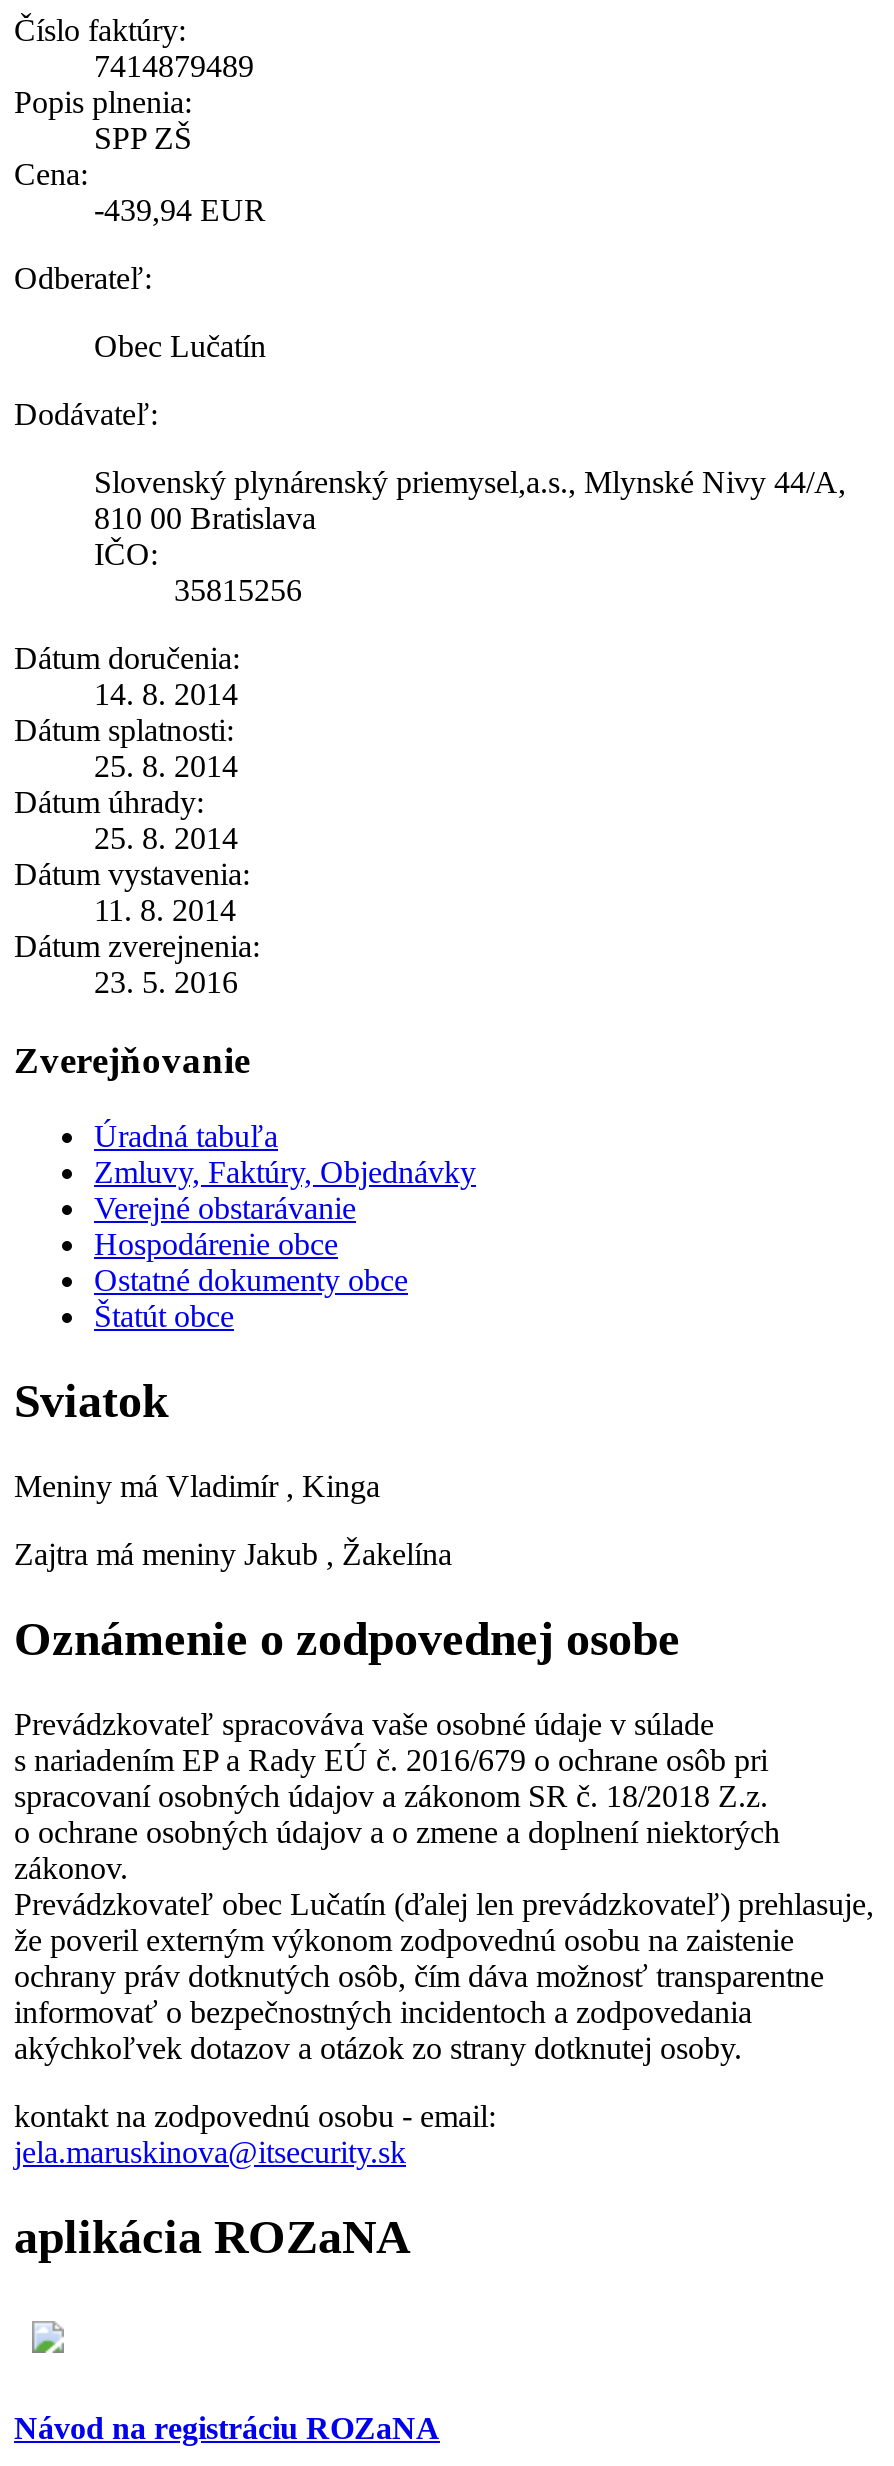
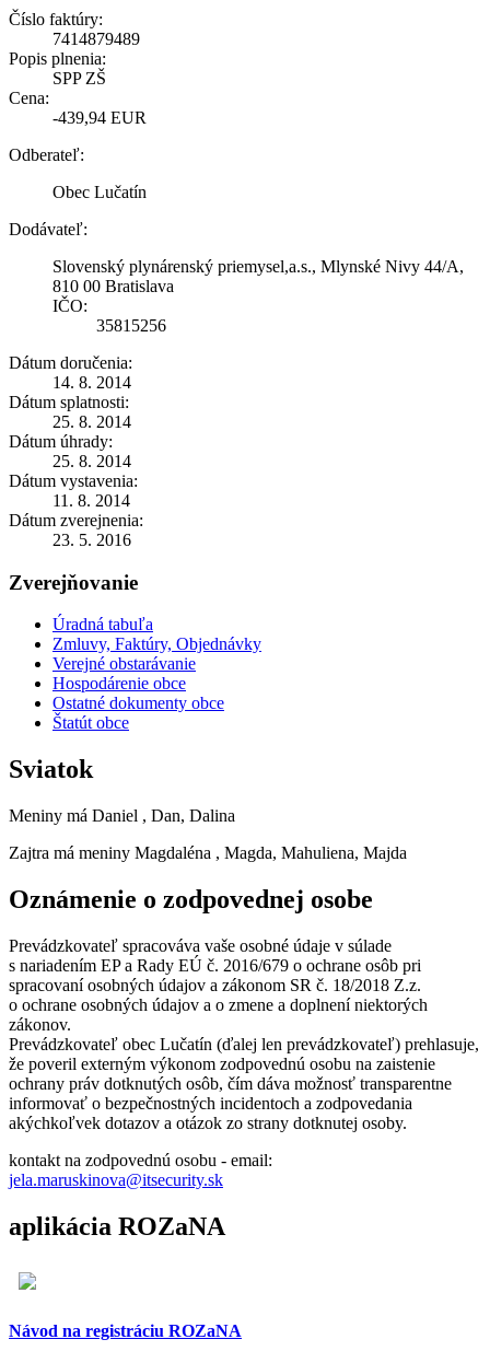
[14,1469,380,1503] Meniny má Vladimír , Kinga -> [9,806,235,825] Meniny má Daniel , Dan, Dalina
[14,1537,452,1571] Zajtra má meniny Jakub , Žakelína -> [9,844,407,862] Zajtra má meniny Magdaléna , Magda, Mahuliena, Majda

